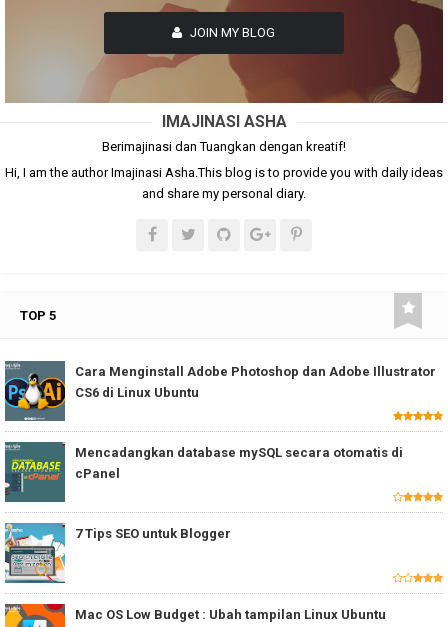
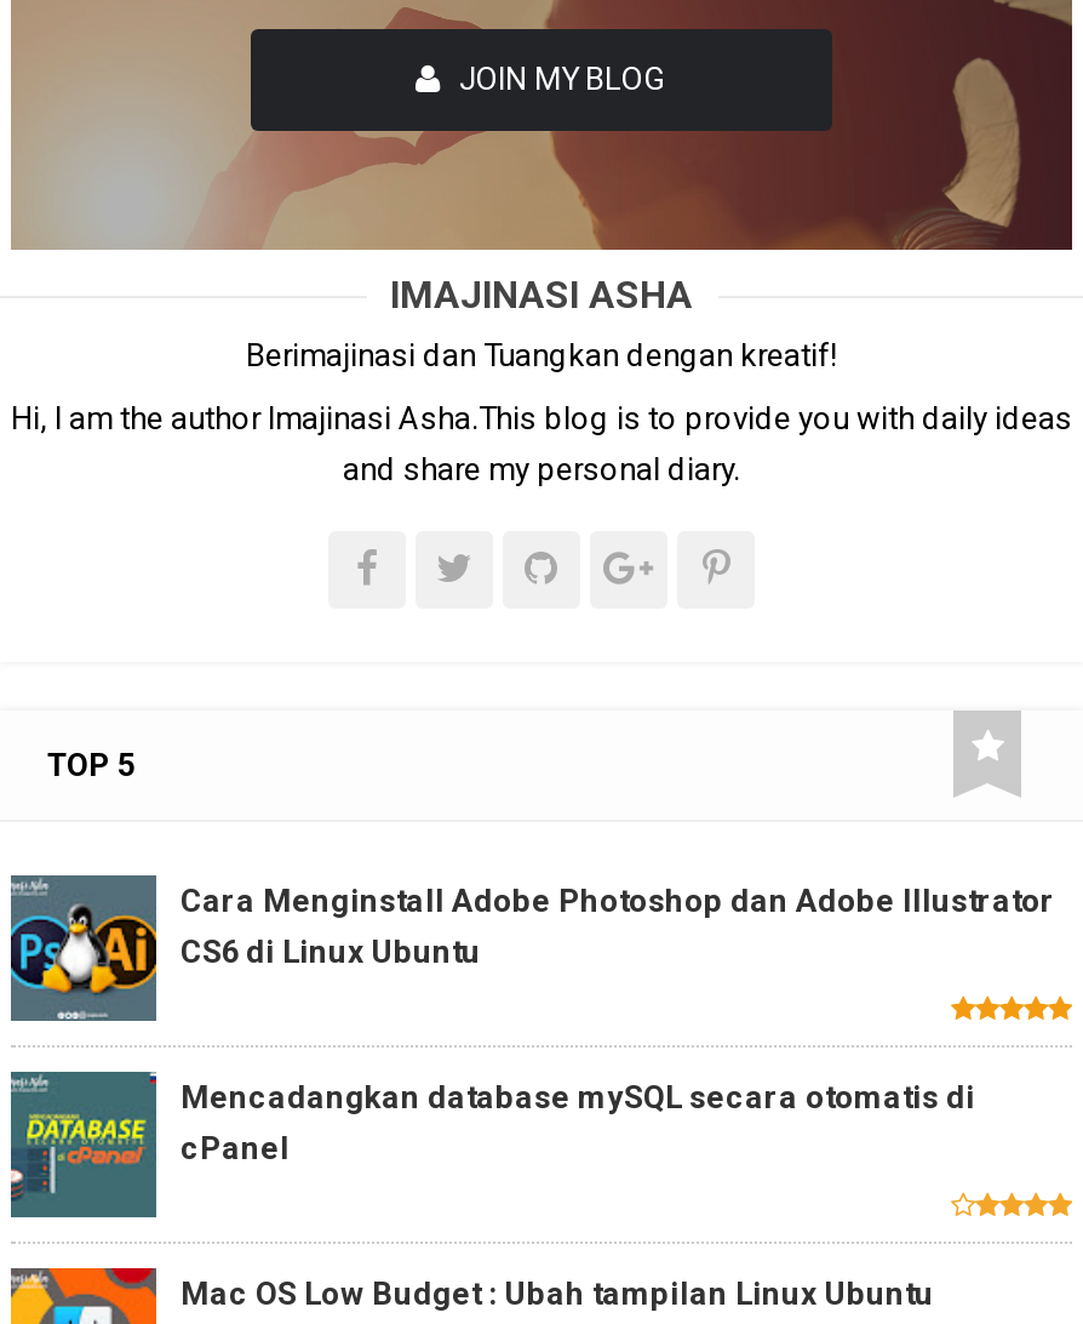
[4,523,231,583] [image] | 7 Tips SEO untuk Blogger -> none

